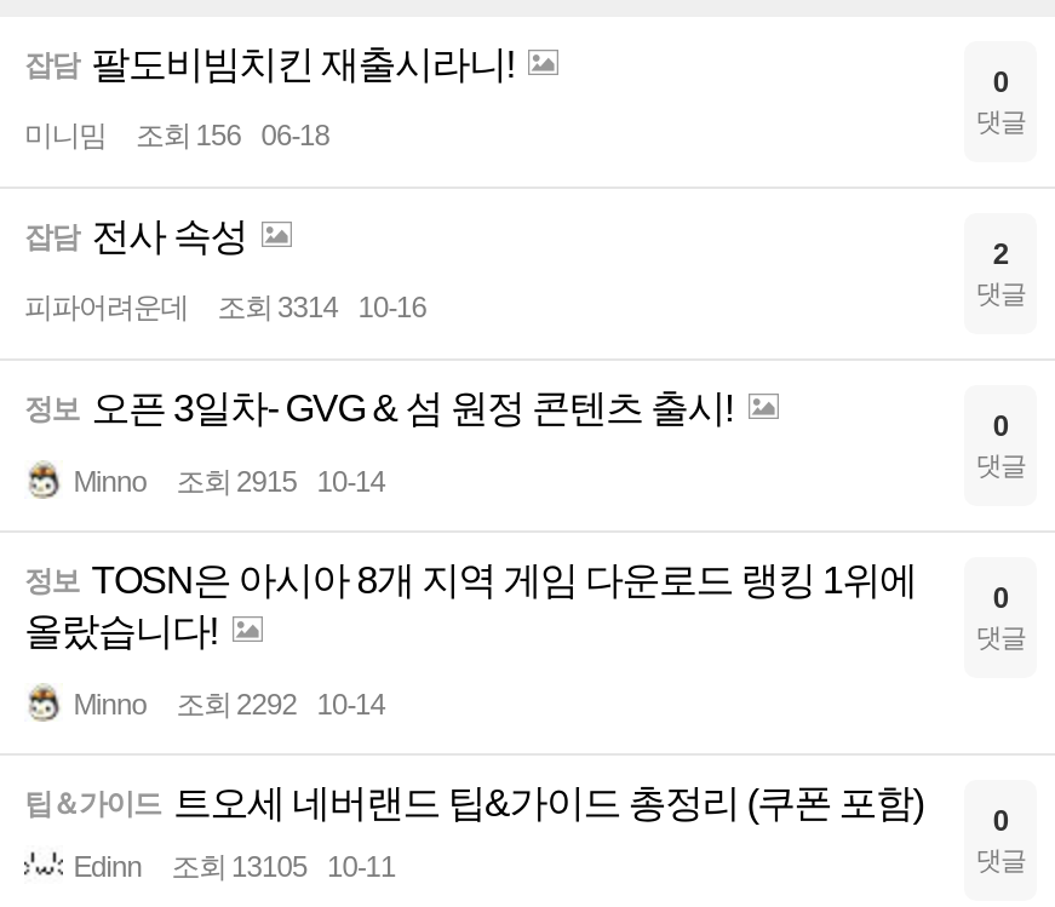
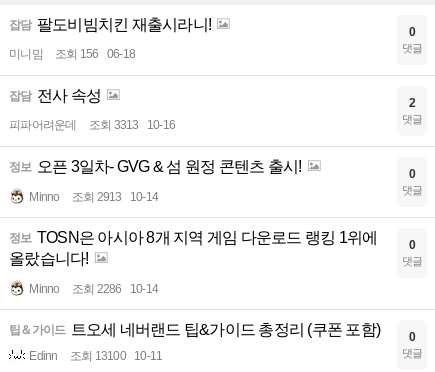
[24,290,426,324] 피파어려운데 조회 3314 10-16 -> [9,118,175,132] 피파어려운데 조회 3313 10-16
[73,464,385,498] Minno 조회 2915 10-14 -> [29,190,158,204] Minno 조회 2913 10-14
[73,687,385,721] Minno 조회 2292 10-14 -> [29,282,158,296] Minno 조회 2286 10-14
[73,849,395,883] Edinn 조회 13105 10-11 -> [29,349,162,363] Edinn 조회 13100 10-11

